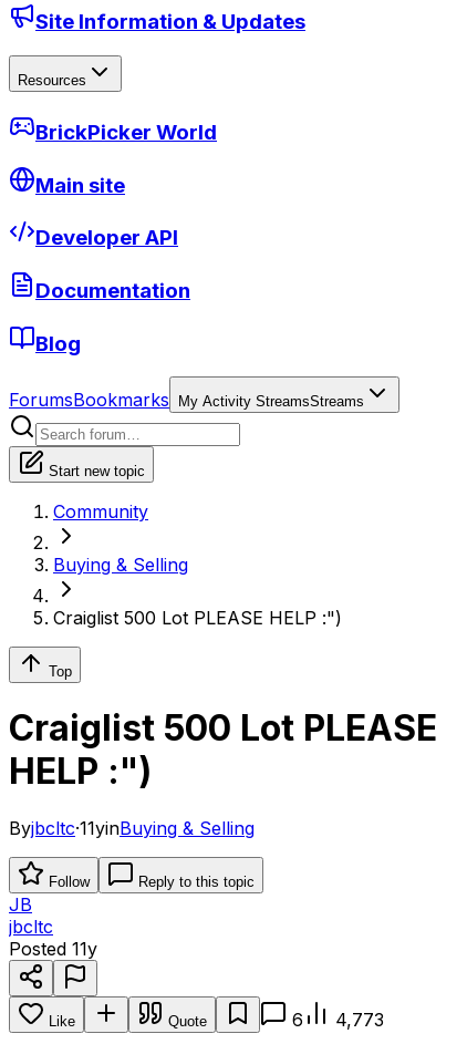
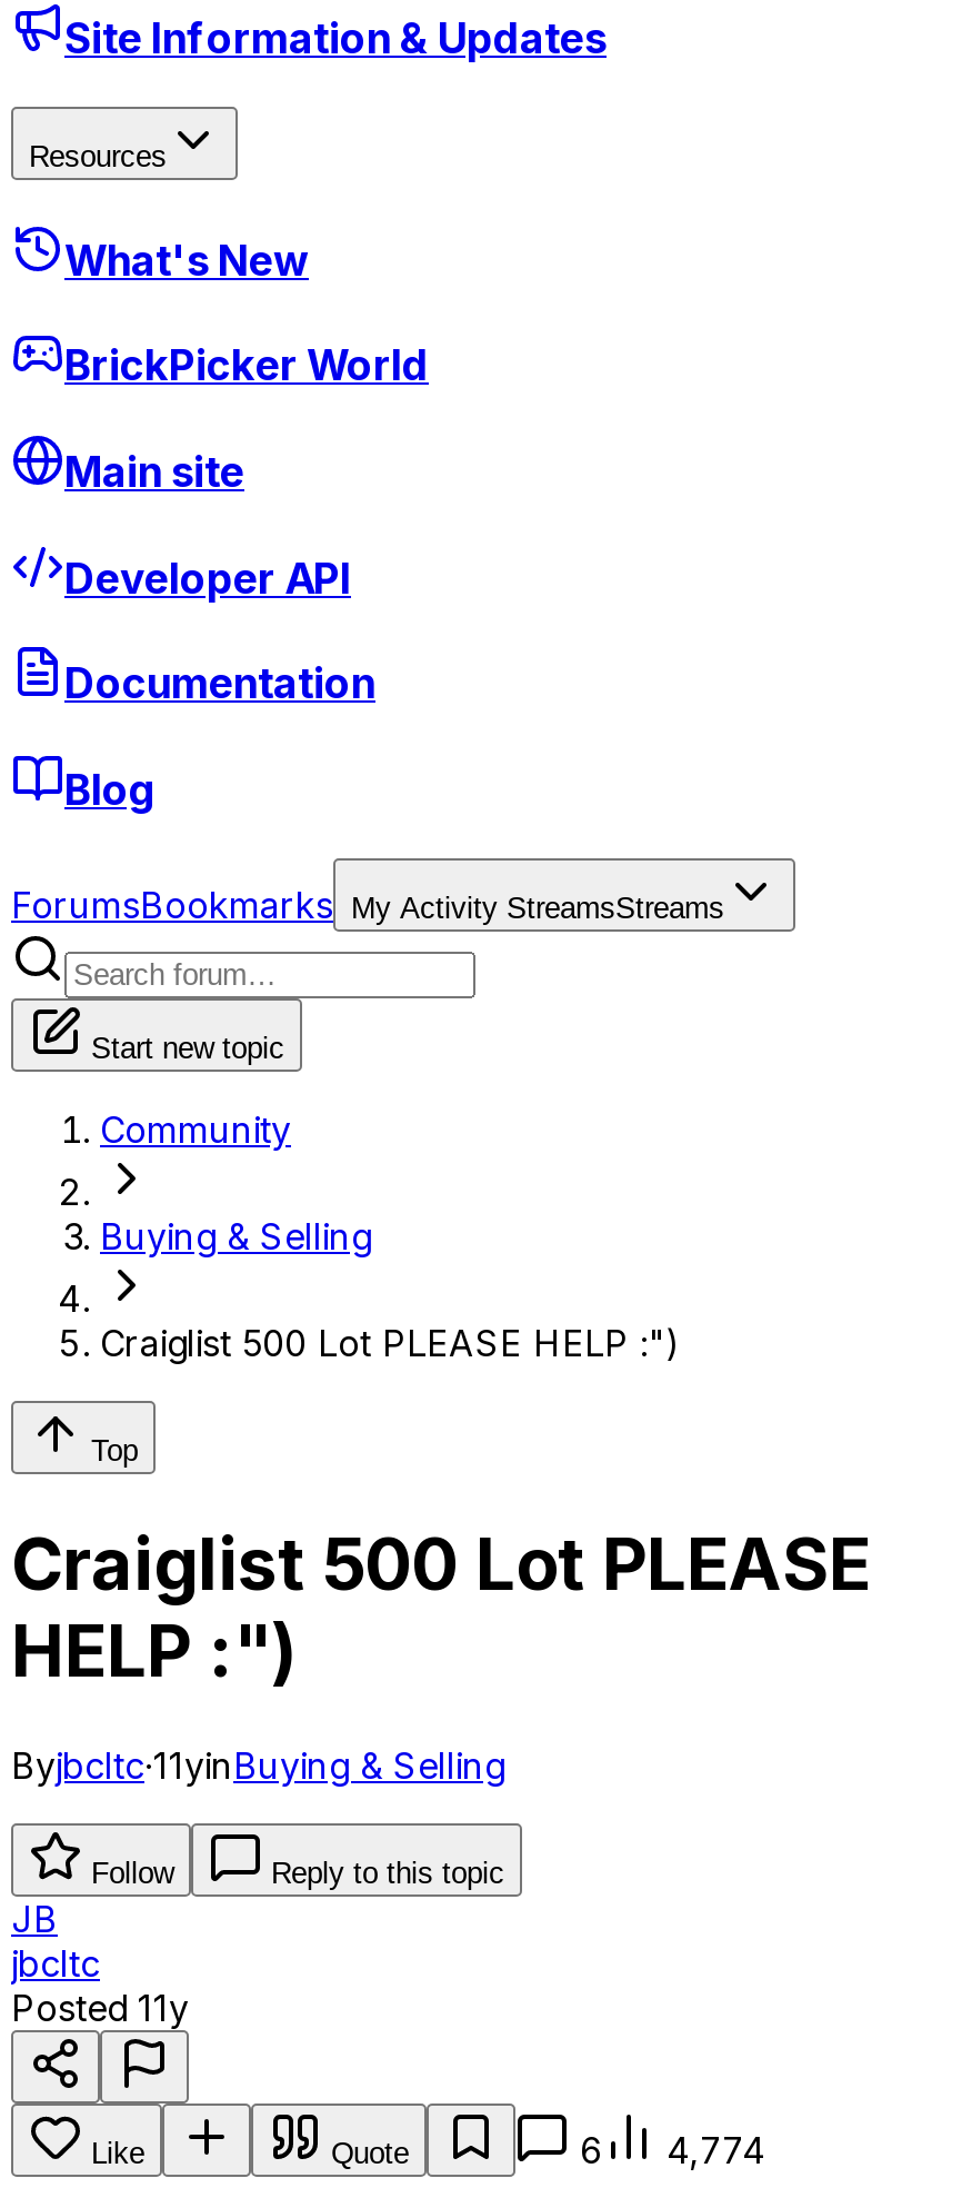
none -> [64,234,309,286] What's New
[292,1008,384,1031] 6 4,773 -> [580,2127,766,2172] 6 4,774

